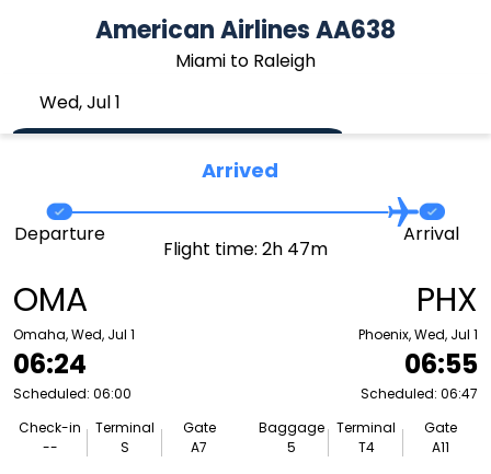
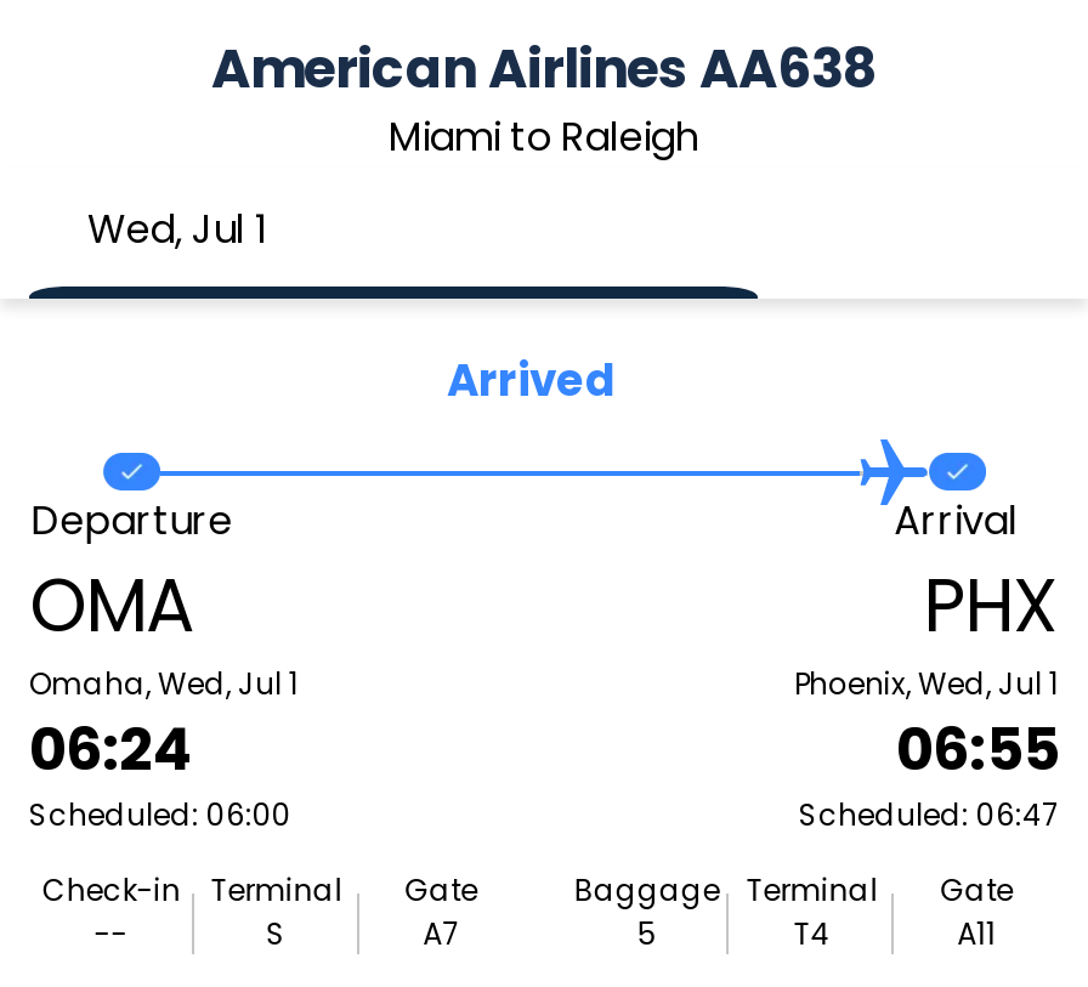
[163,236,328,262] Flight time: 2h 47m -> none

